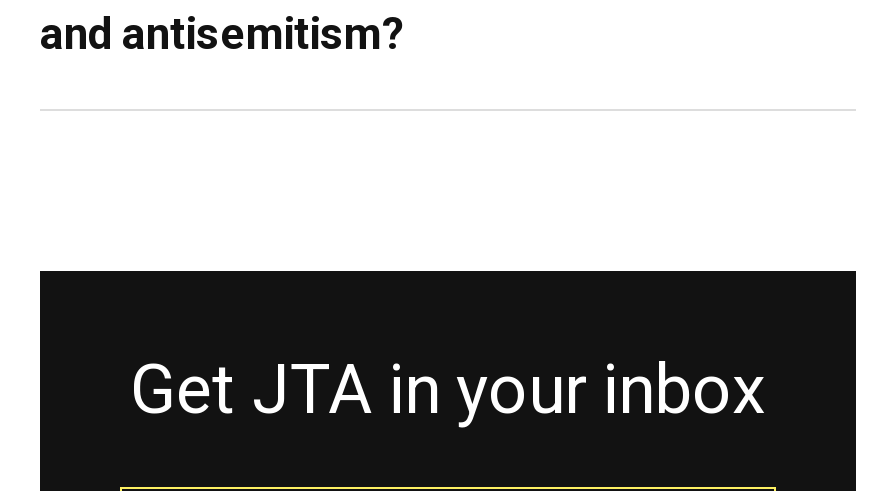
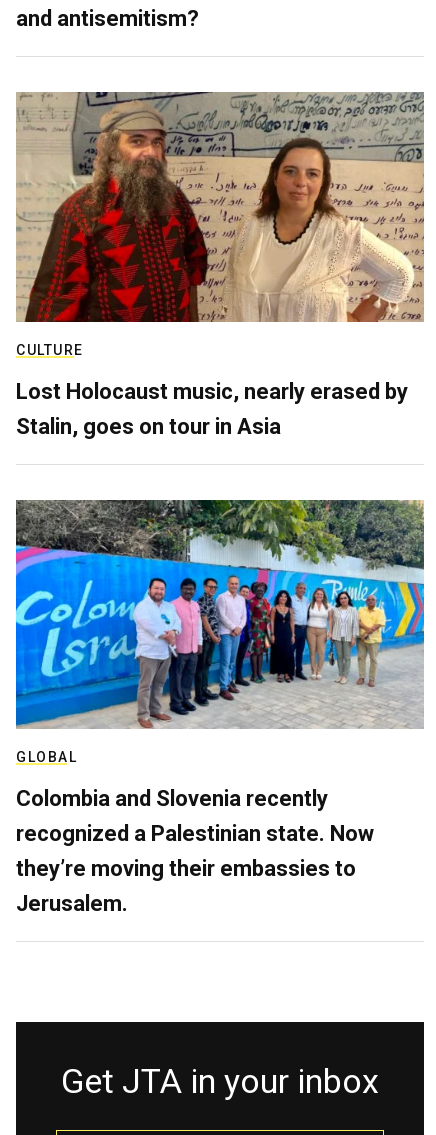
none -> [15,91,425,439] [image] | CULTURE | Lost Holocaust music, nearly erased by | Stalin, goes on tour in Asia
none -> [15,499,425,916] [image] | GLOBAL | Colombia and Slovenia recently | recognized a Palestinian state. Now | they’re moving their embassies to | Jerusalem.

